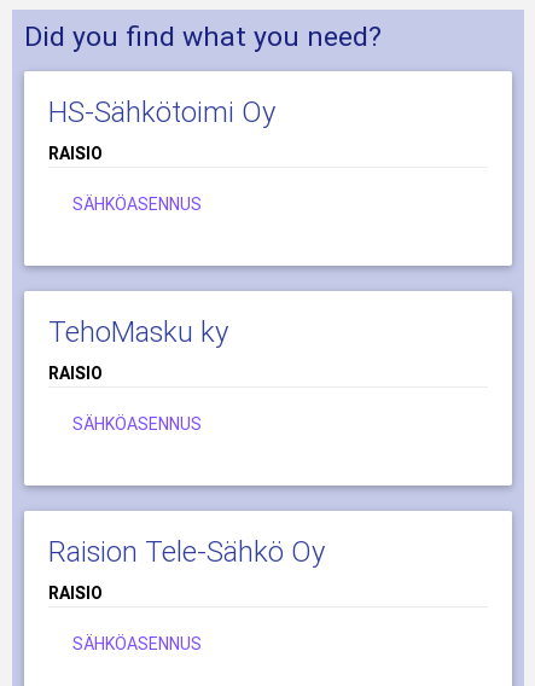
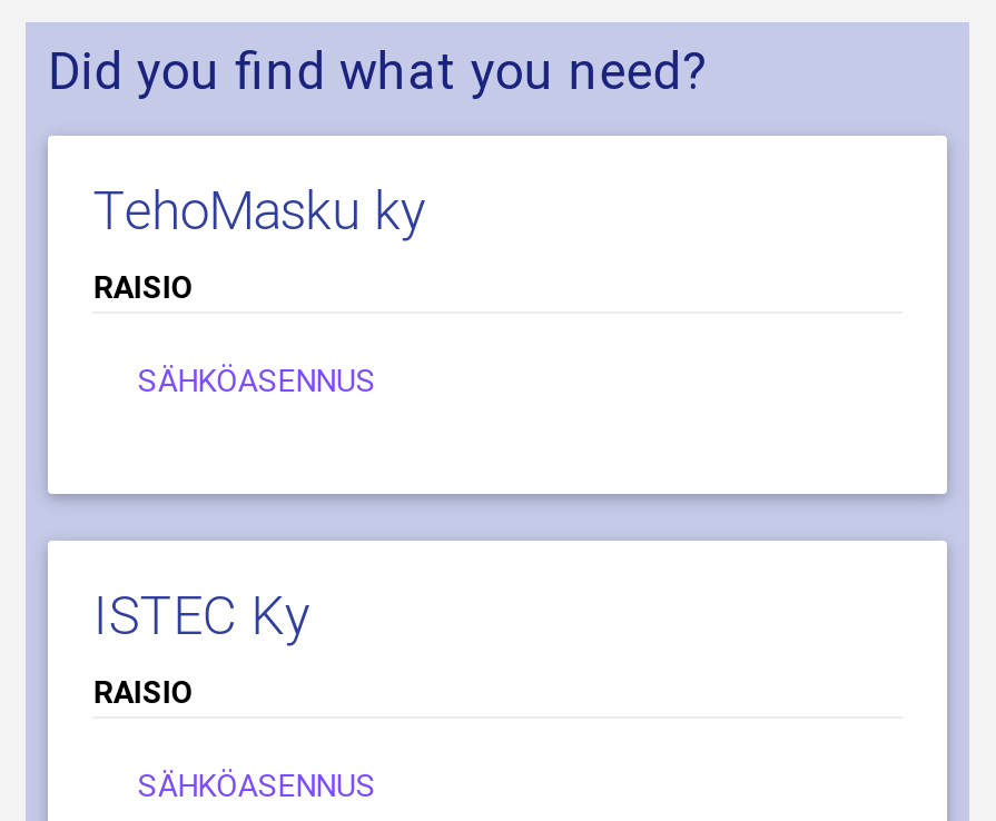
[49,94,276,215] HS-Sähkötoimi Oy | RAISIO | SÄHKÖASENNUS -> none
[49,534,325,569] Raision Tele-Sähkö Oy -> [93,583,309,647] ISTEC Ky

